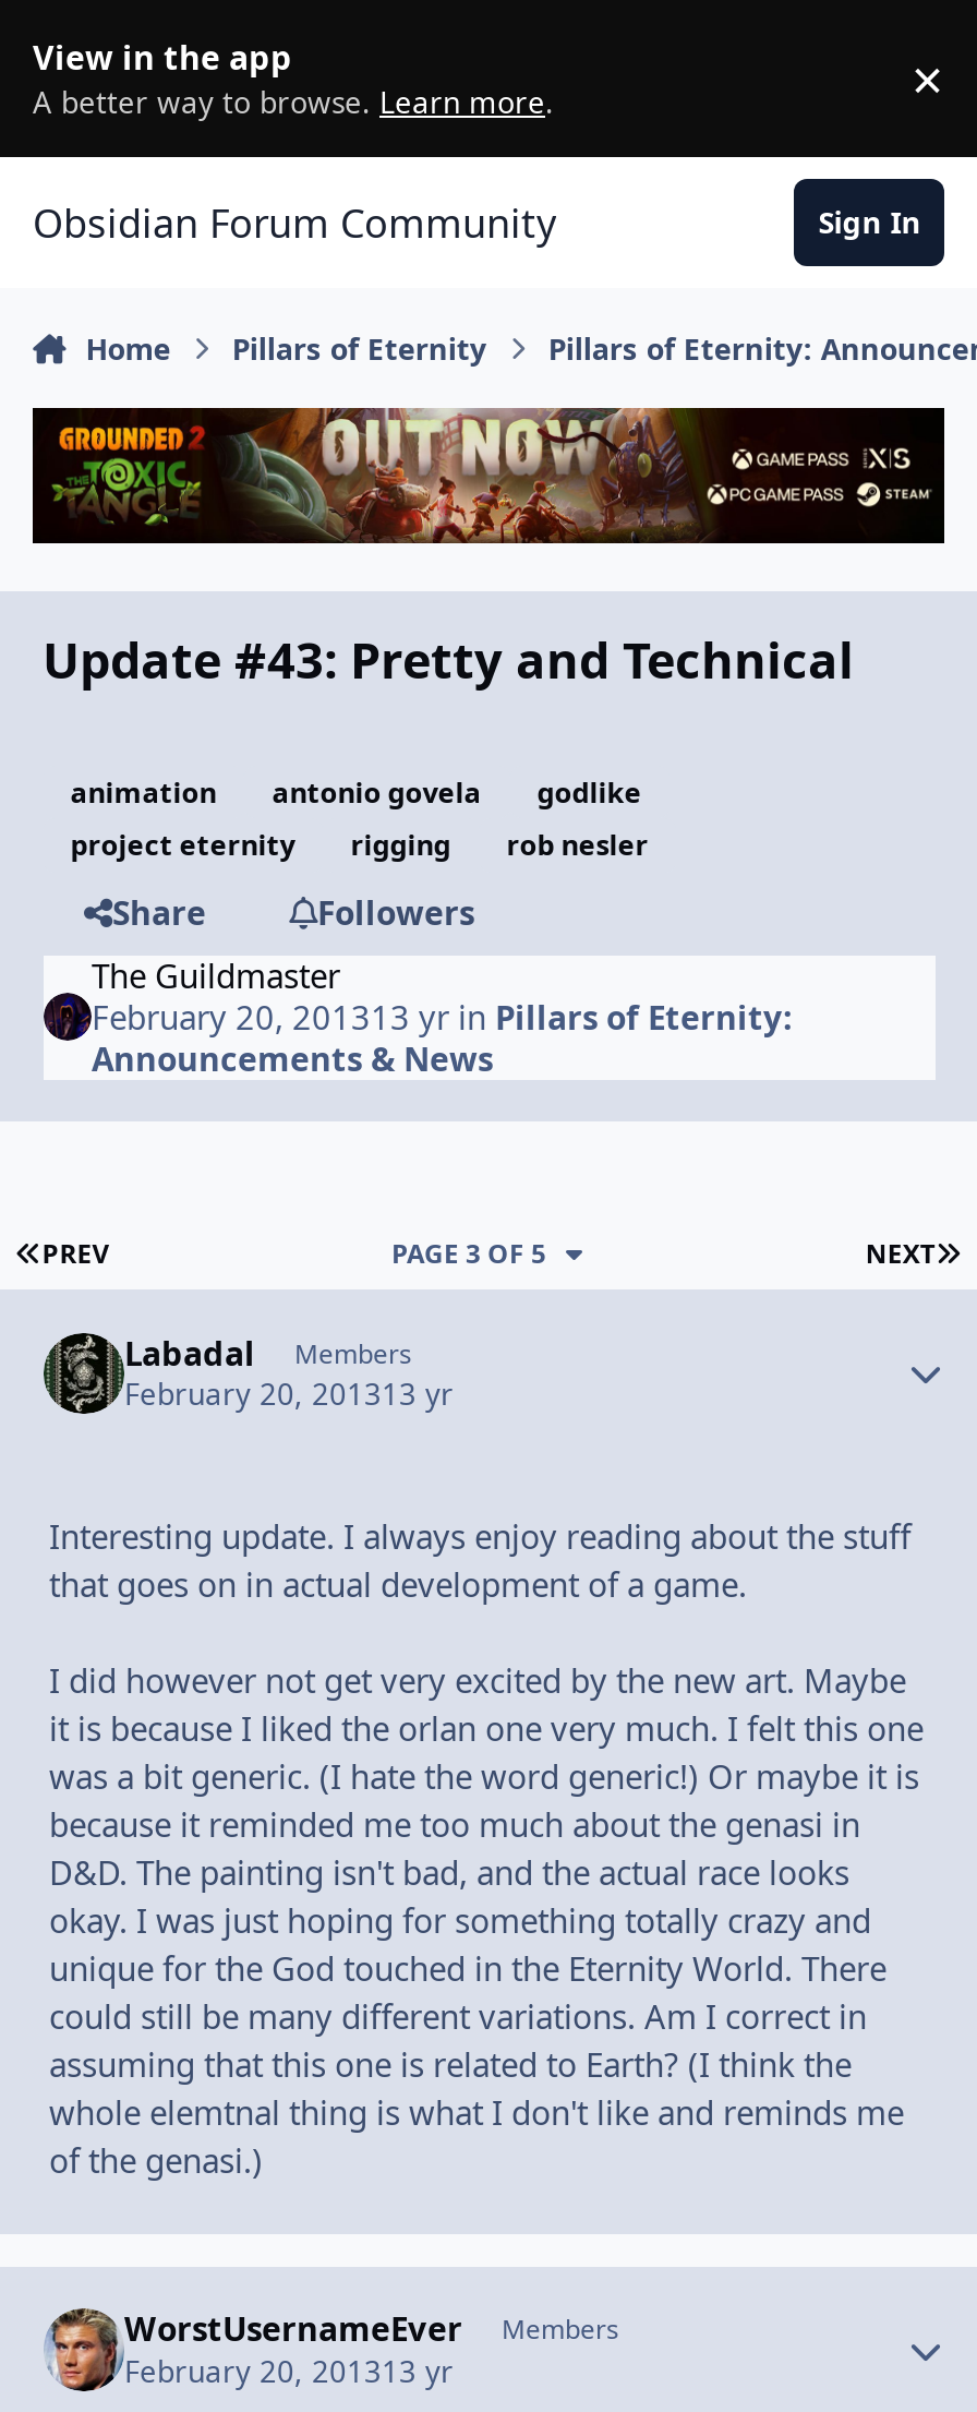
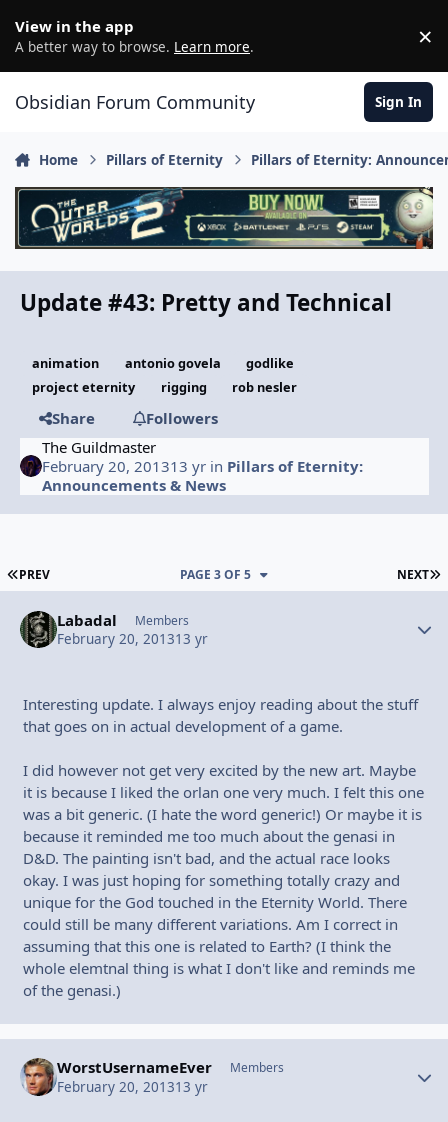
[35,406,946,545] [image] -> [15,186,434,250] [image]

